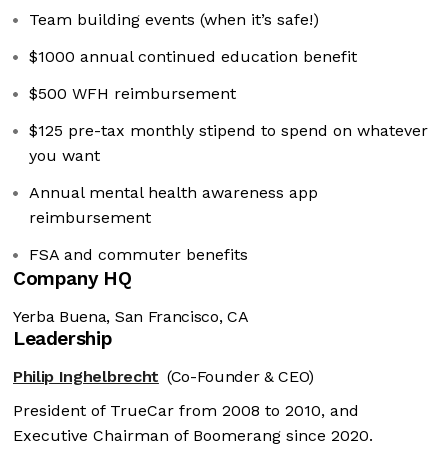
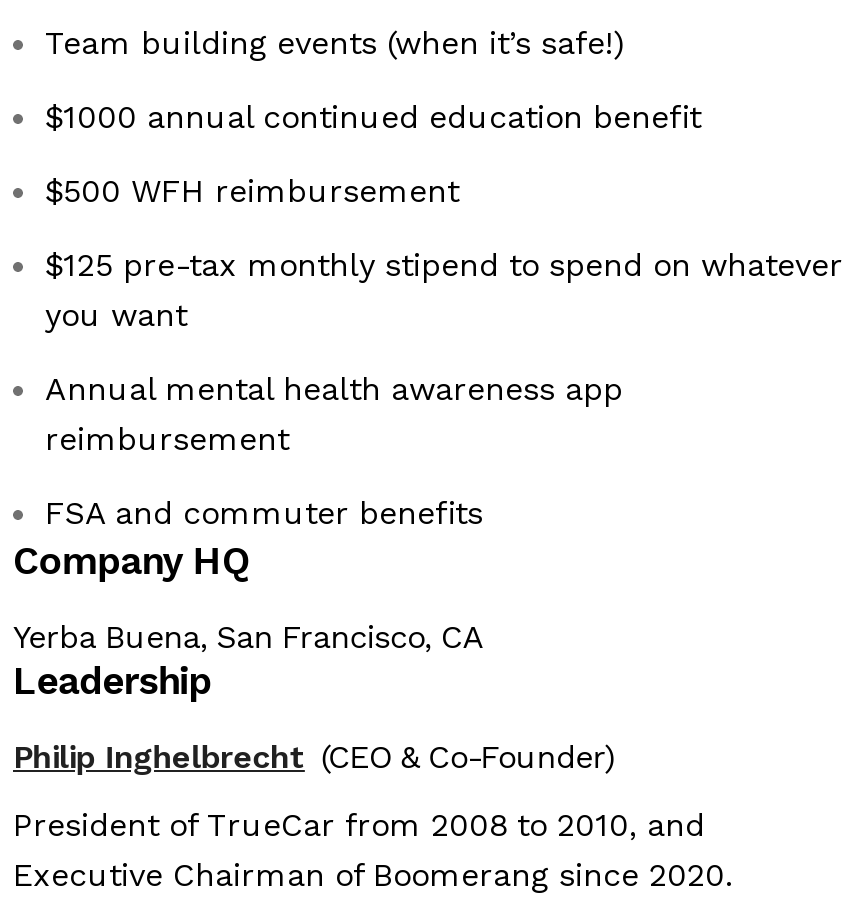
[13,367,314,386] Philip Inghelbrecht (Co-Founder & CEO) -> [13,738,615,776] Philip Inghelbrecht (CEO & Co-Founder)

